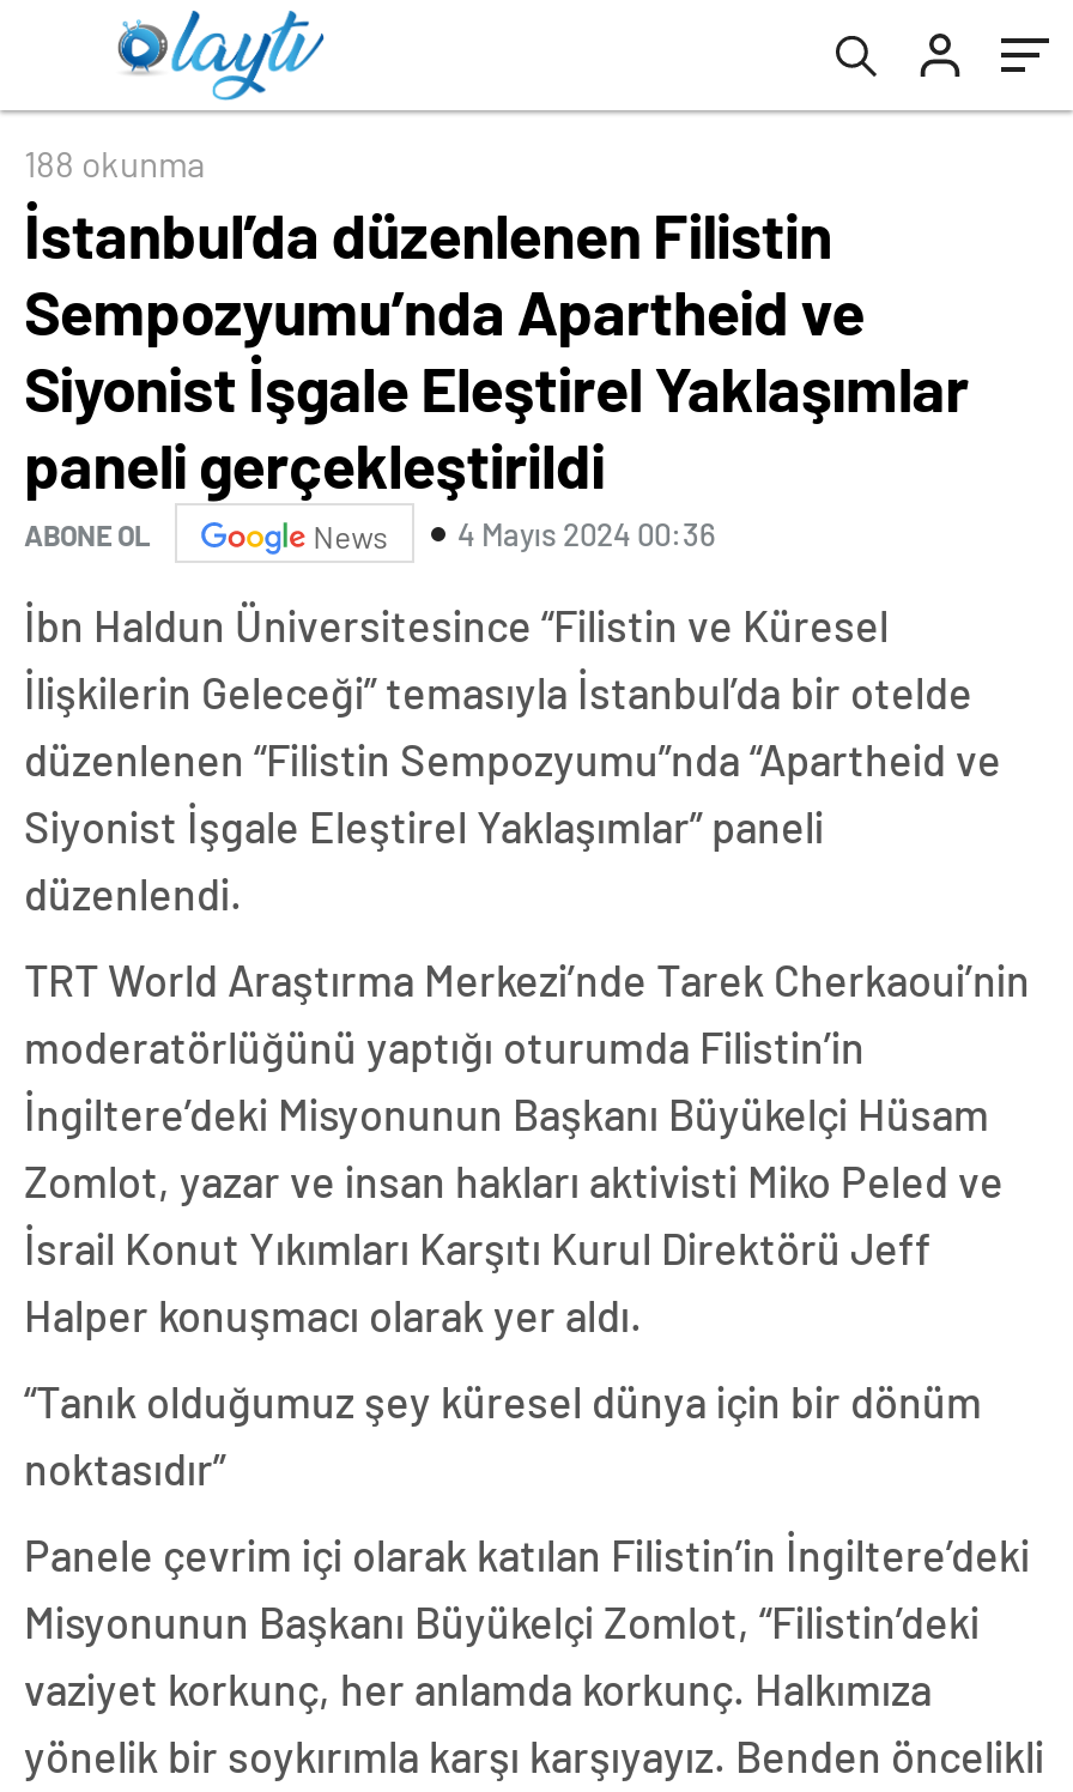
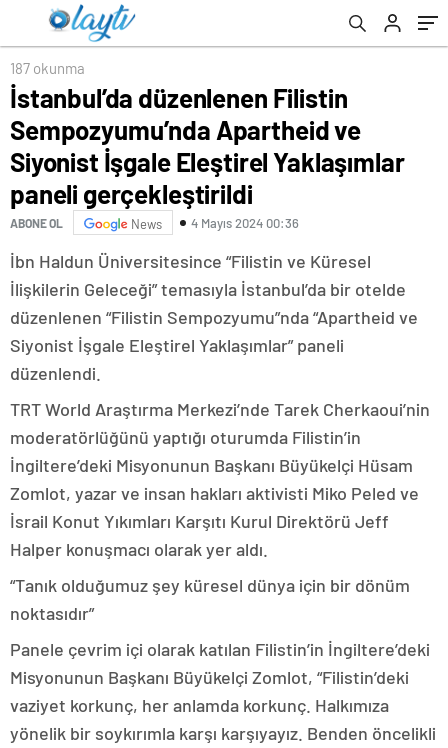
[24,141,206,184] 188 okunma -> [10,59,85,77] 187 okunma

